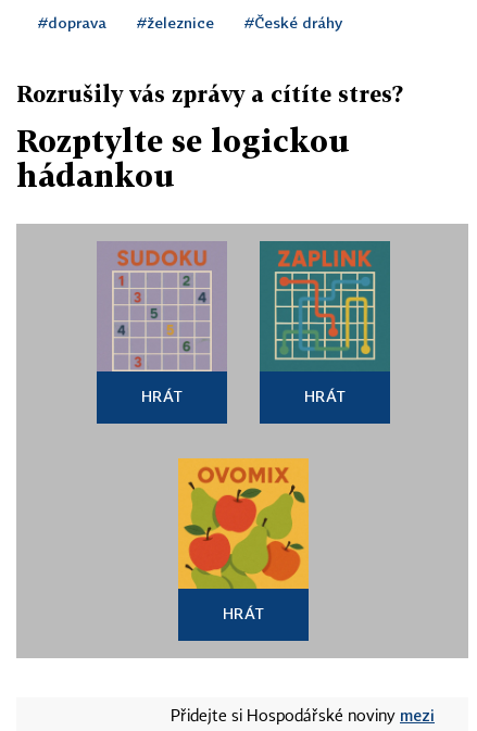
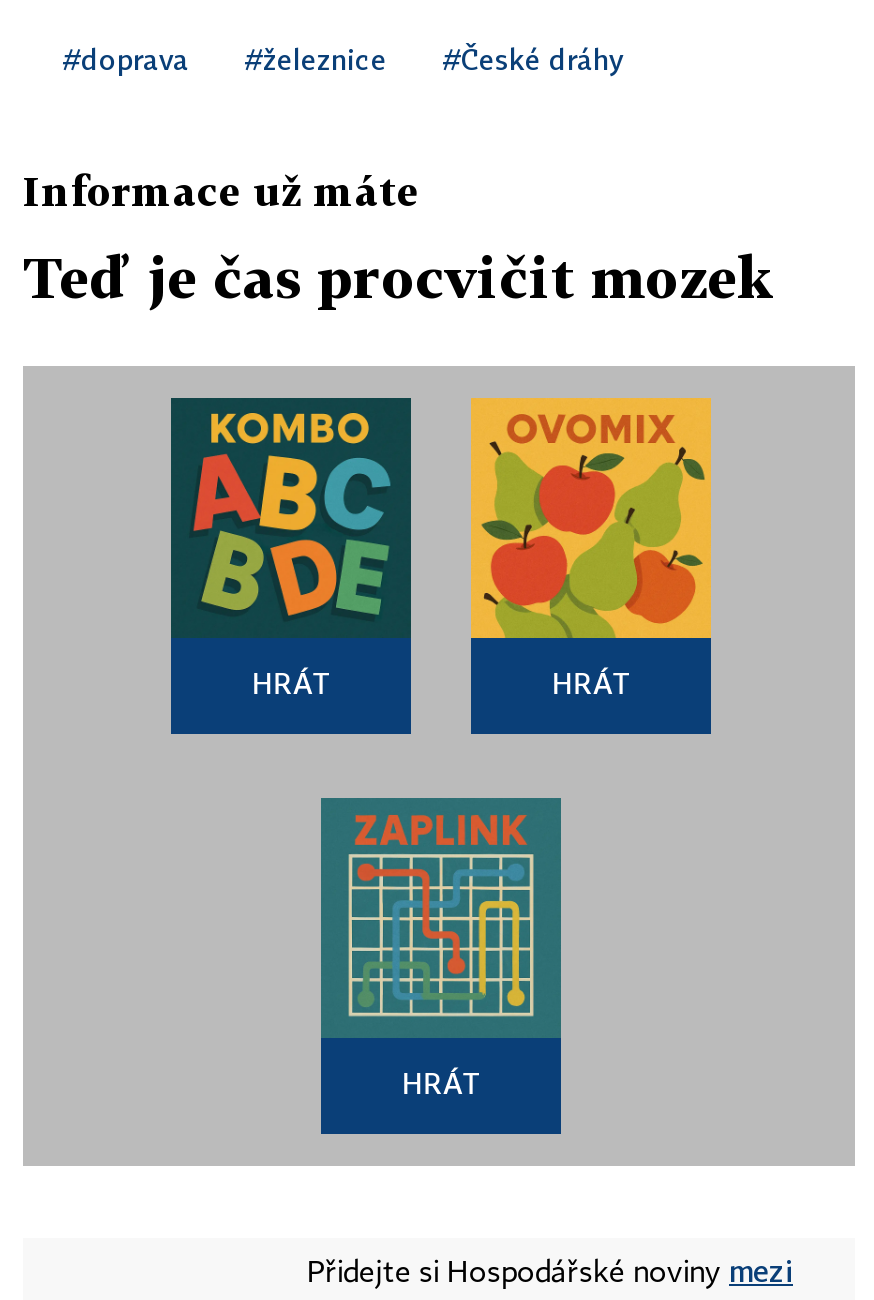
[16,80,403,106] Rozrušily vás zprávy a cítíte stres? -> [23,166,419,214] Informace už máte
[16,123,350,193] Rozptylte se logickou | hádankou -> [23,244,775,310] Teď je čas procvičit mozek
[97,241,227,373] [image] -> [169,396,413,638] [image]
moved [259,240,391,371] -> [319,796,563,1038]: [image]
moved [177,457,310,590] -> [469,396,713,640]: [image]

